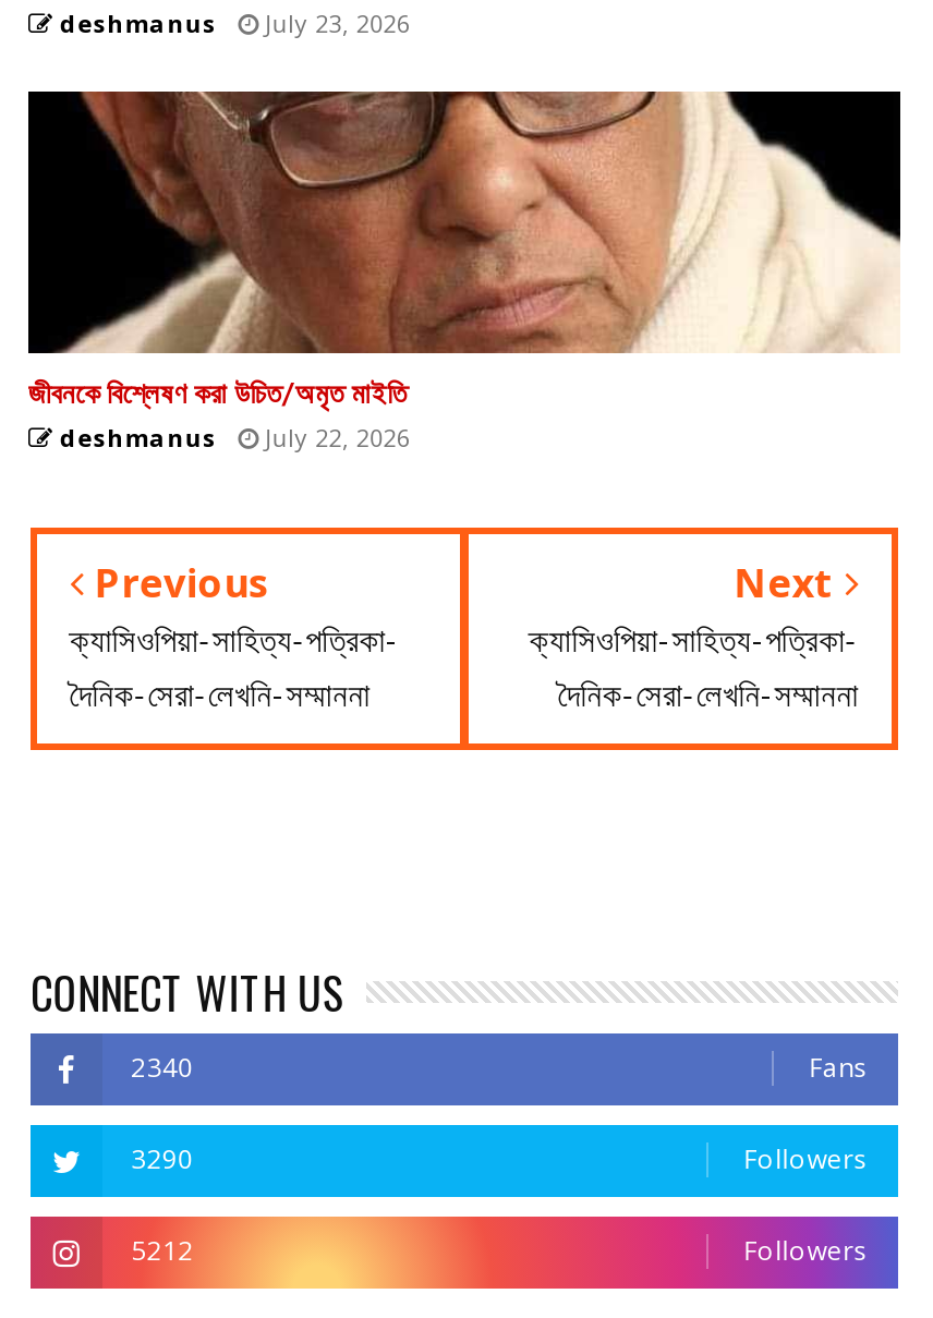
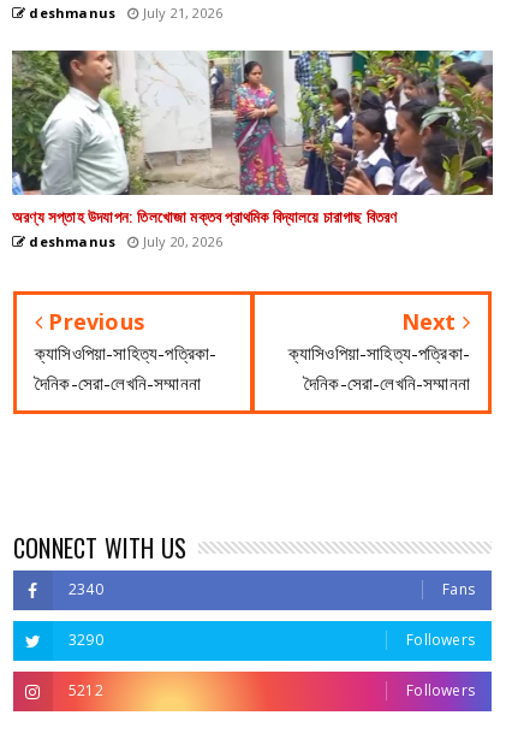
[53,6,410,39] deshmanus July 23, 2026 -> [25,3,223,21] deshmanus July 21, 2026
[26,89,902,412] [image] | জীবনকে বিশ্লেষণ করা উচিত/অমৃত মাইতি -> [11,49,494,227] [image] | অরণ্য সপ্তাহ উদযাপন: তিলখোজা মক্তব প্রাথমিক বিদ্যালয়ে চারাগাছ বিতরণ
[53,420,410,453] deshmanus July 22, 2026 -> [25,232,223,250] deshmanus July 20, 2026

